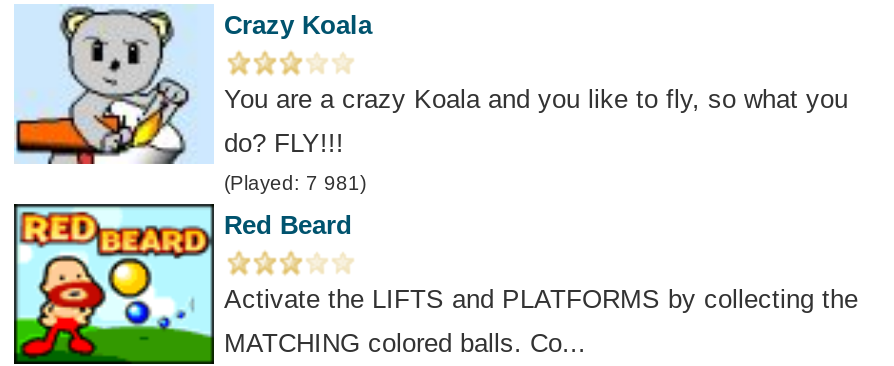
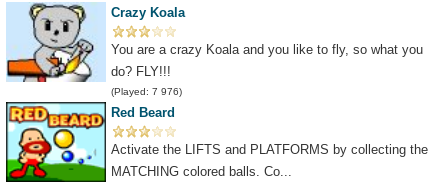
[224,172,366,194] (Played: 7 981) -> [111,86,182,97] (Played: 7 976)

